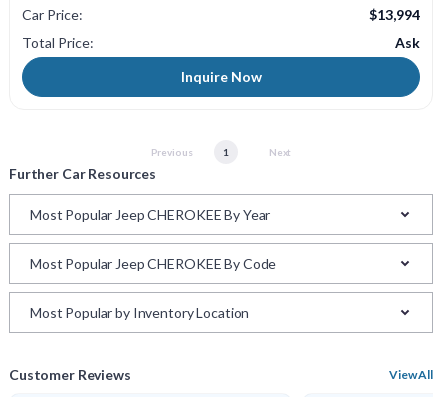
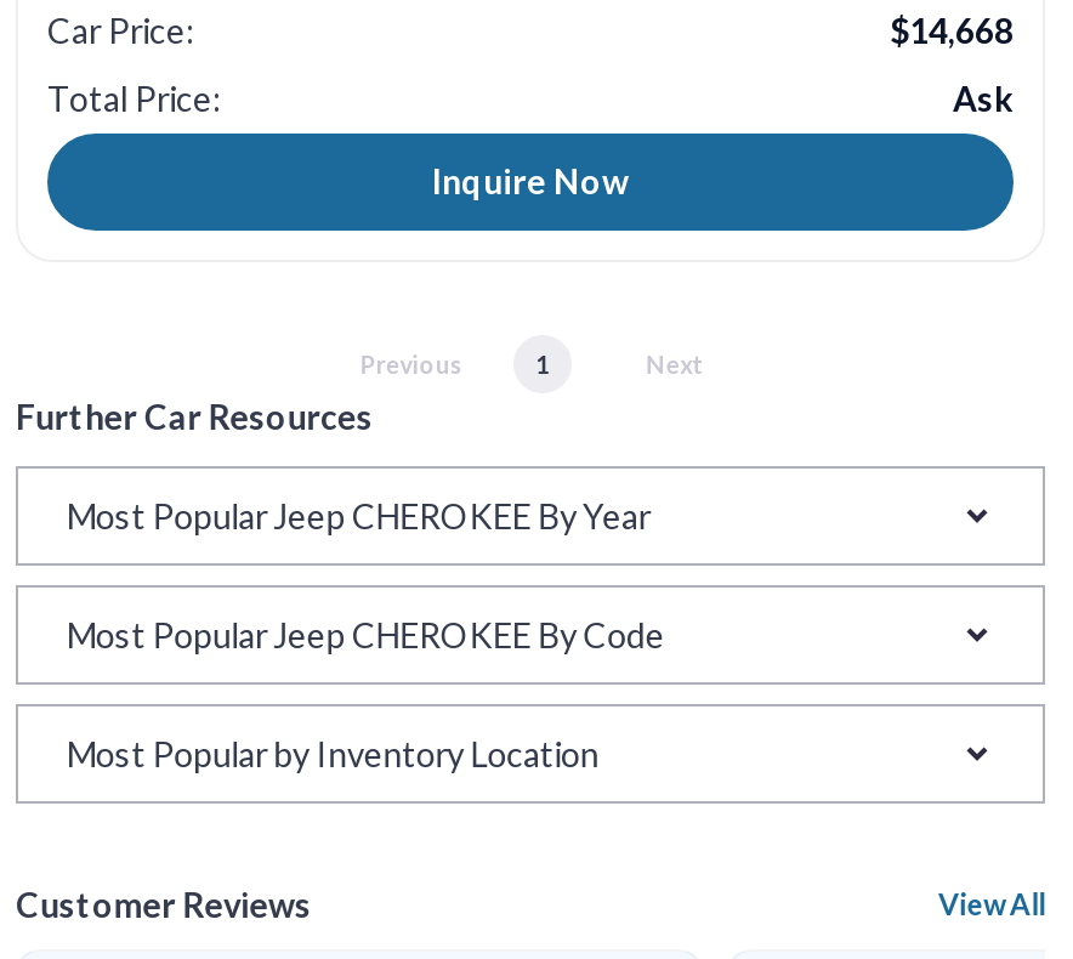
[369,6,420,23] $13,994 -> [890,11,1014,52] $14,668

